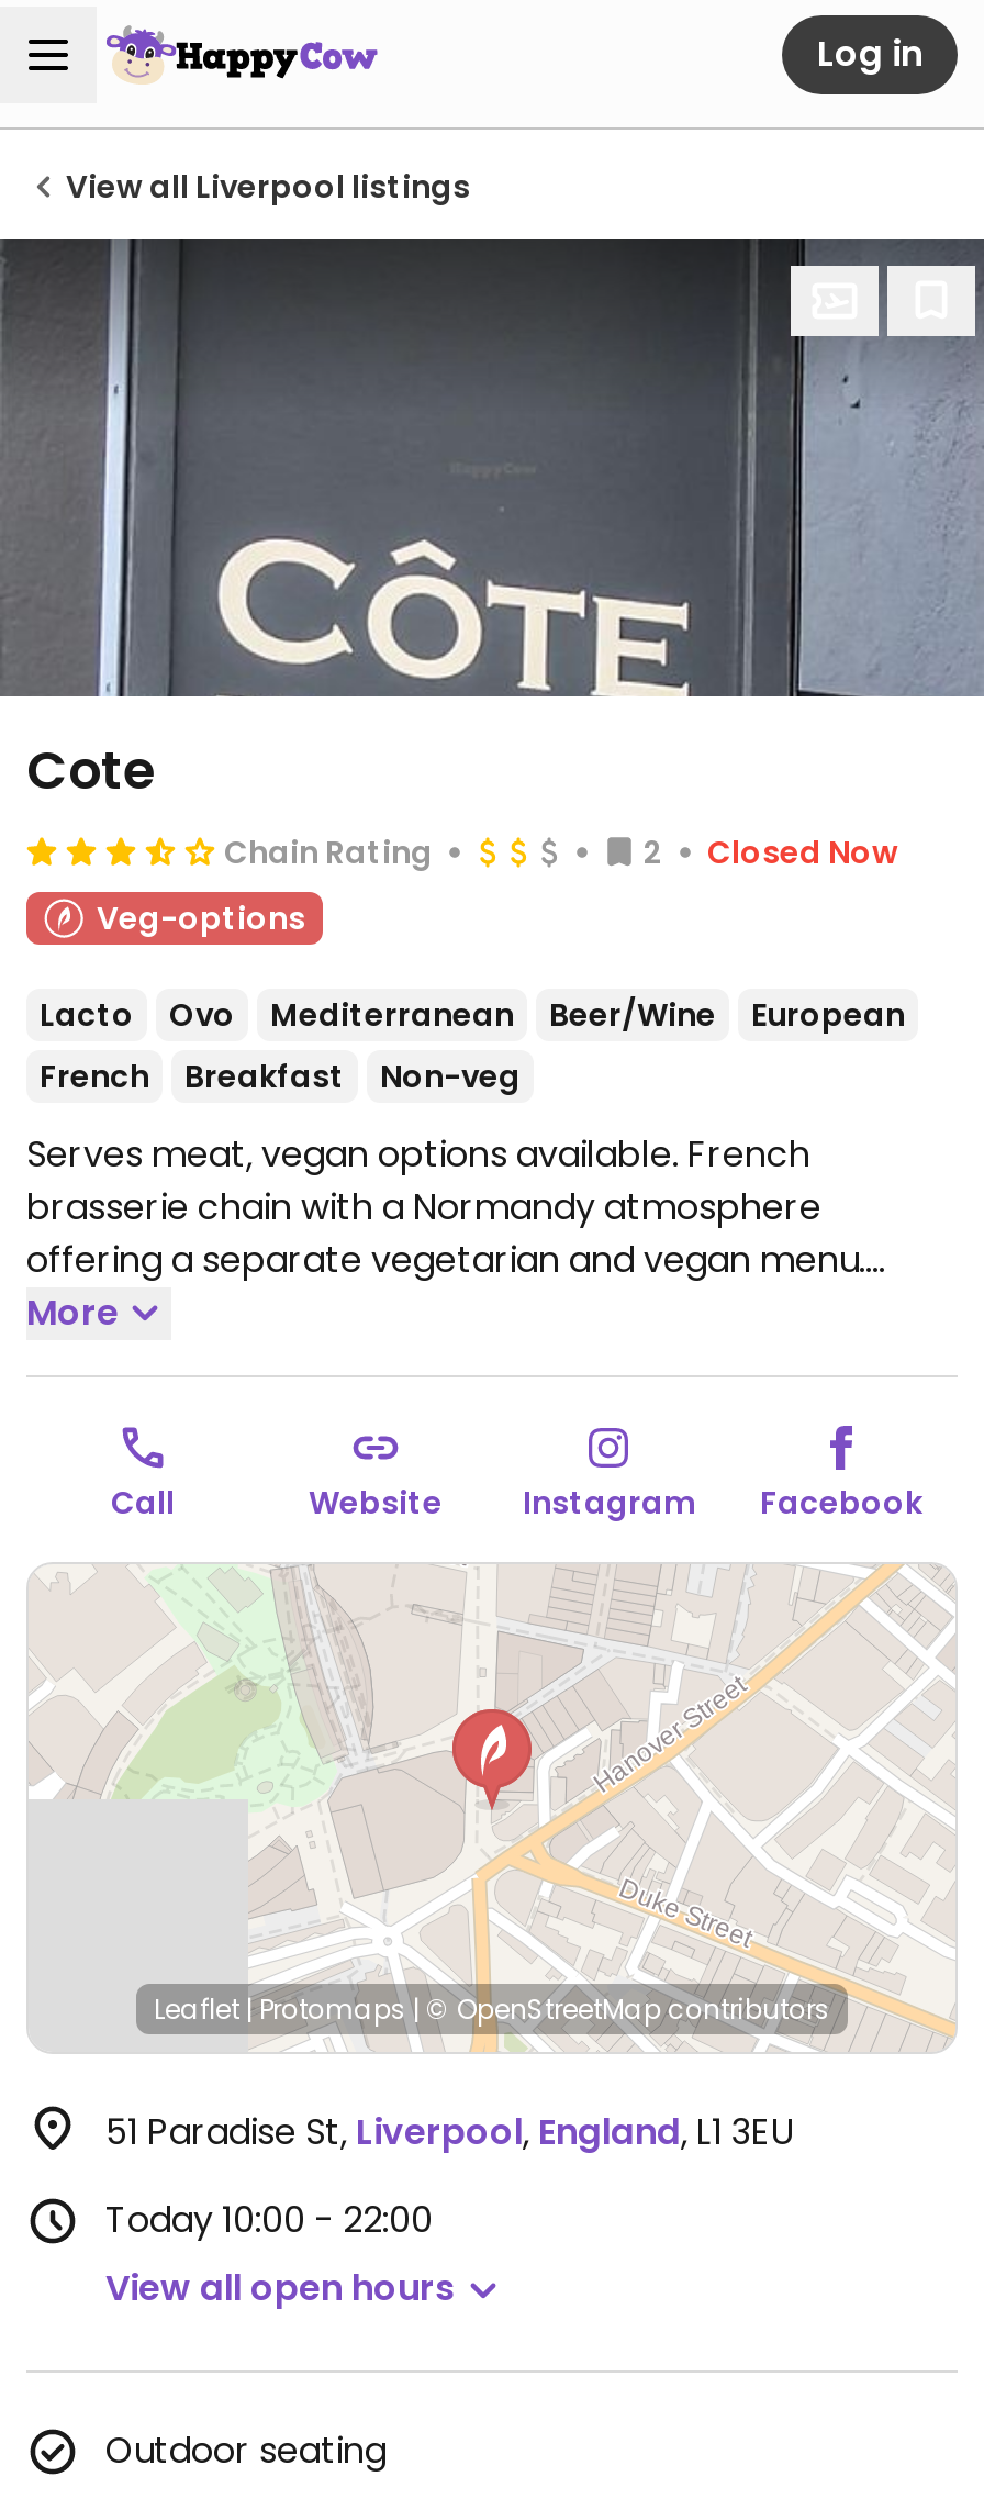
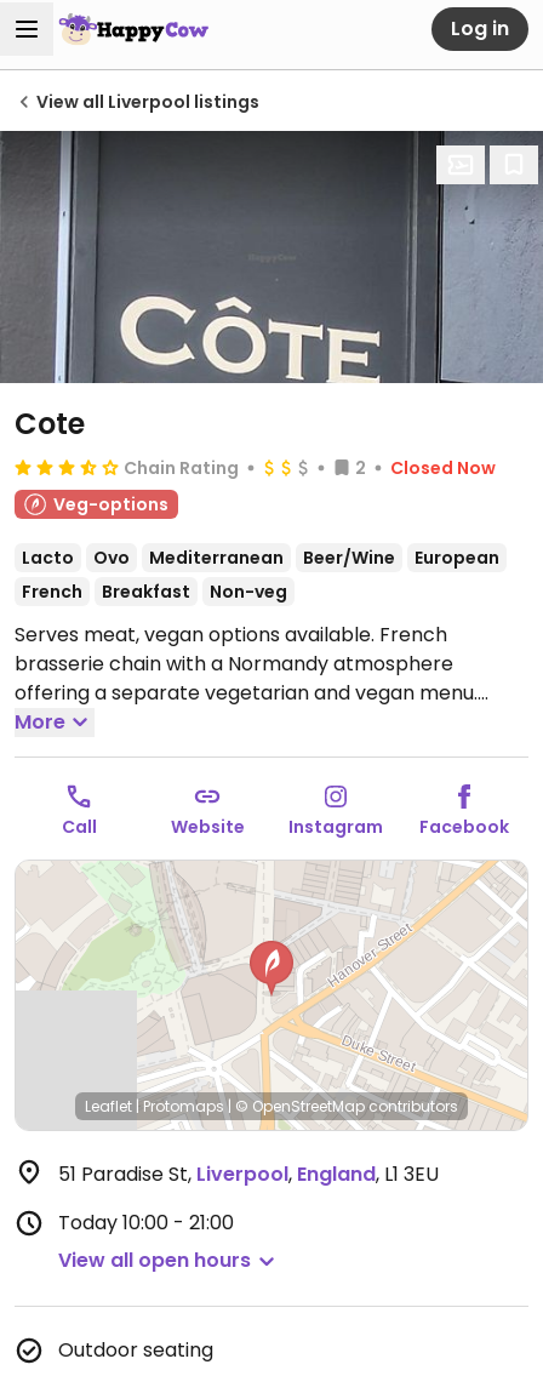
[105,2195,433,2245] Today 10:00 - 22:00 -> [58,1209,234,1237] Today 10:00 - 21:00

